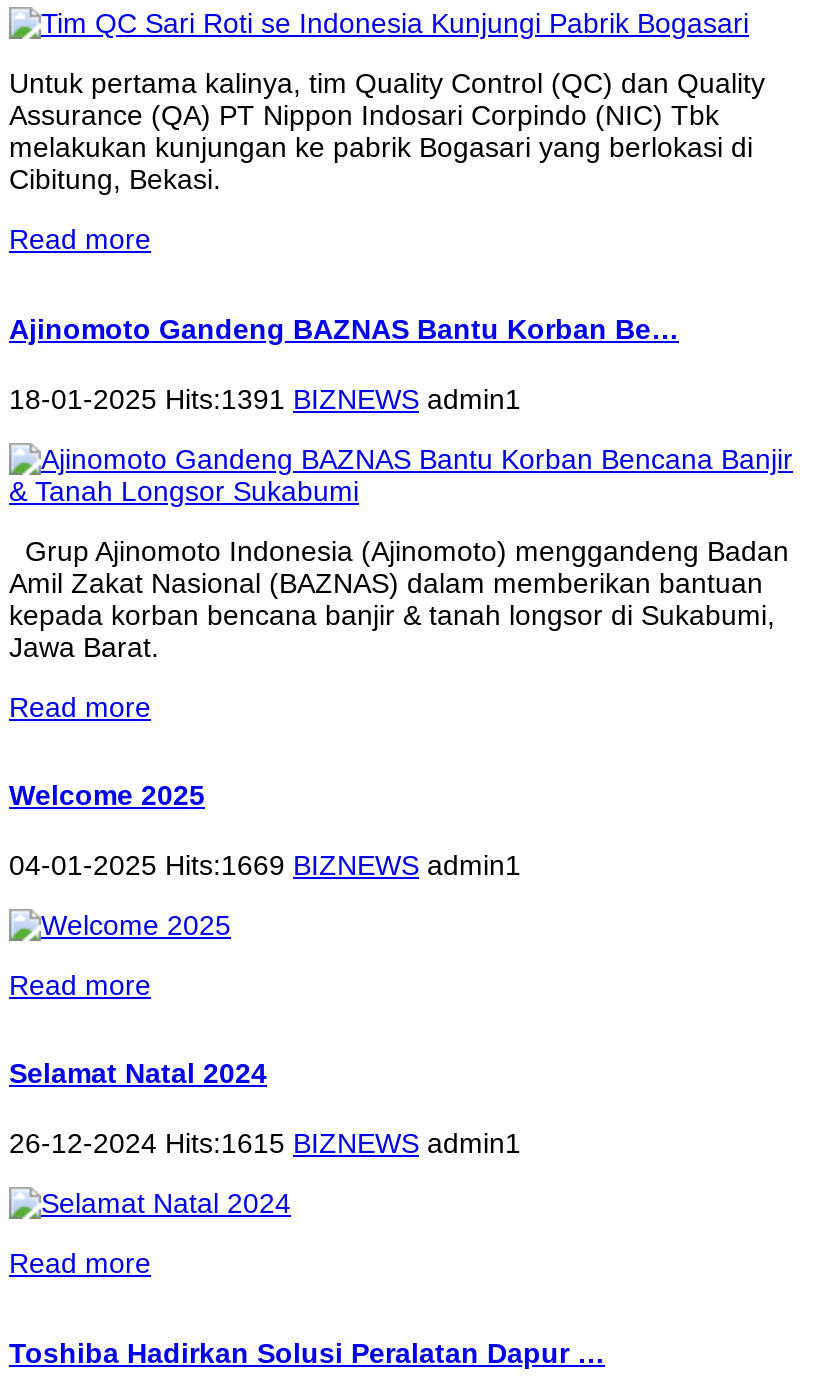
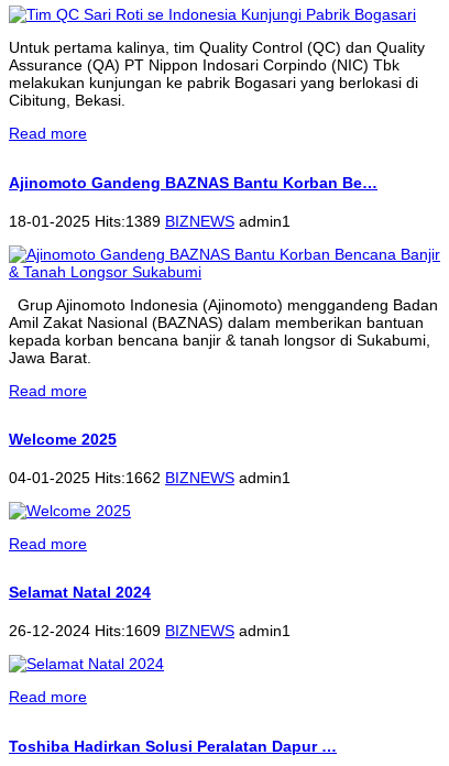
[9,382,521,414] 18-01-2025 Hits:1391 BIZNEWS admin1 -> [9,212,291,230] 18-01-2025 Hits:1389 BIZNEWS admin1
[9,849,521,881] 04-01-2025 Hits:1669 BIZNEWS admin1 -> [9,469,291,486] 04-01-2025 Hits:1662 BIZNEWS admin1
[9,1127,521,1159] 26-12-2024 Hits:1615 BIZNEWS admin1 -> [9,622,291,639] 26-12-2024 Hits:1609 BIZNEWS admin1

